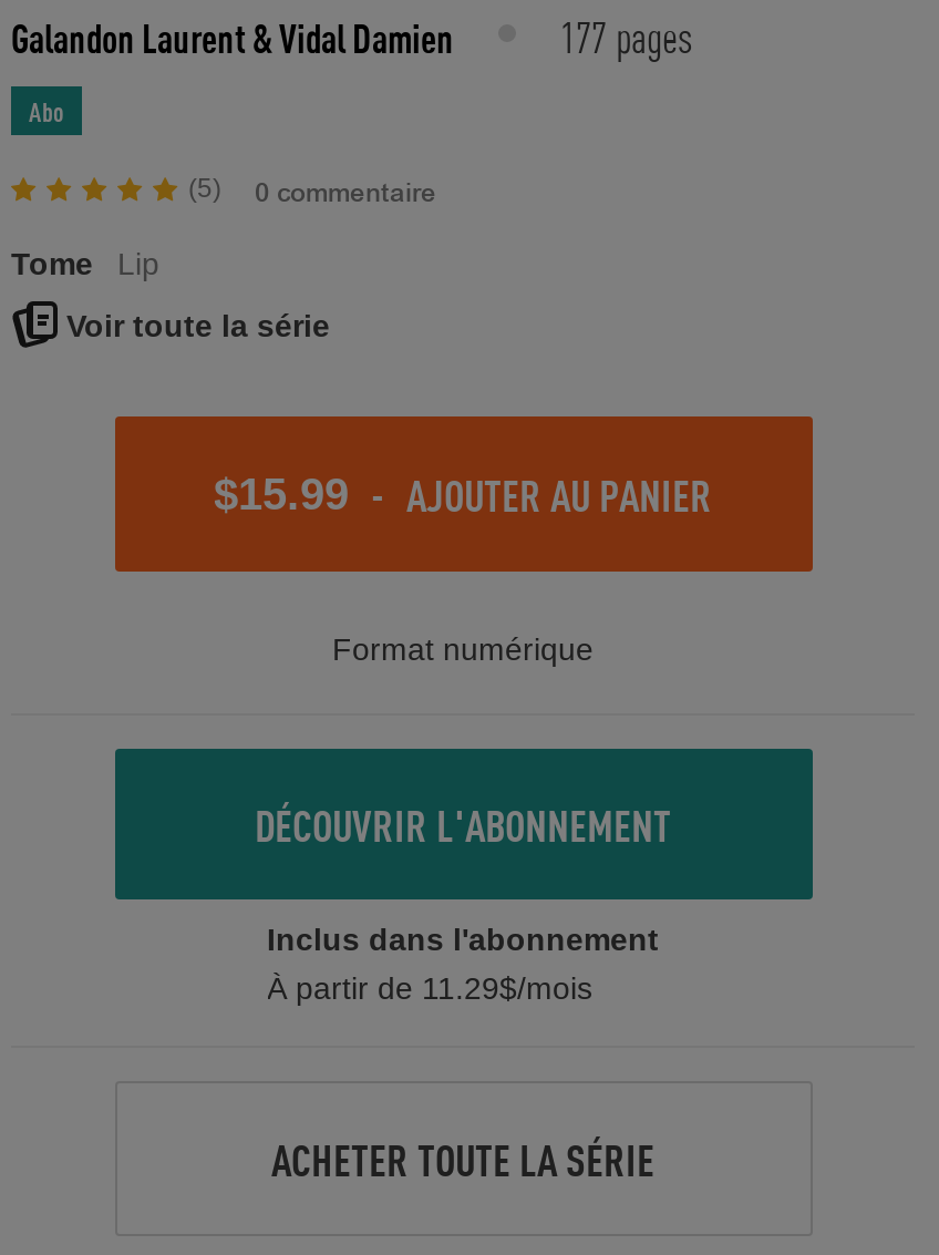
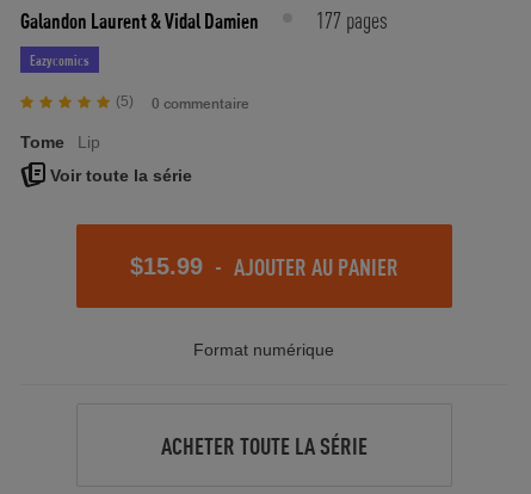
[29,95,64,128] Abo -> [30,51,89,69] Eazycomics
[255,798,671,1006] DÉCOUVRIR L'ABONNEMENT | Inclus dans l'abonnement | À partir de 11.29$/mois -> none

